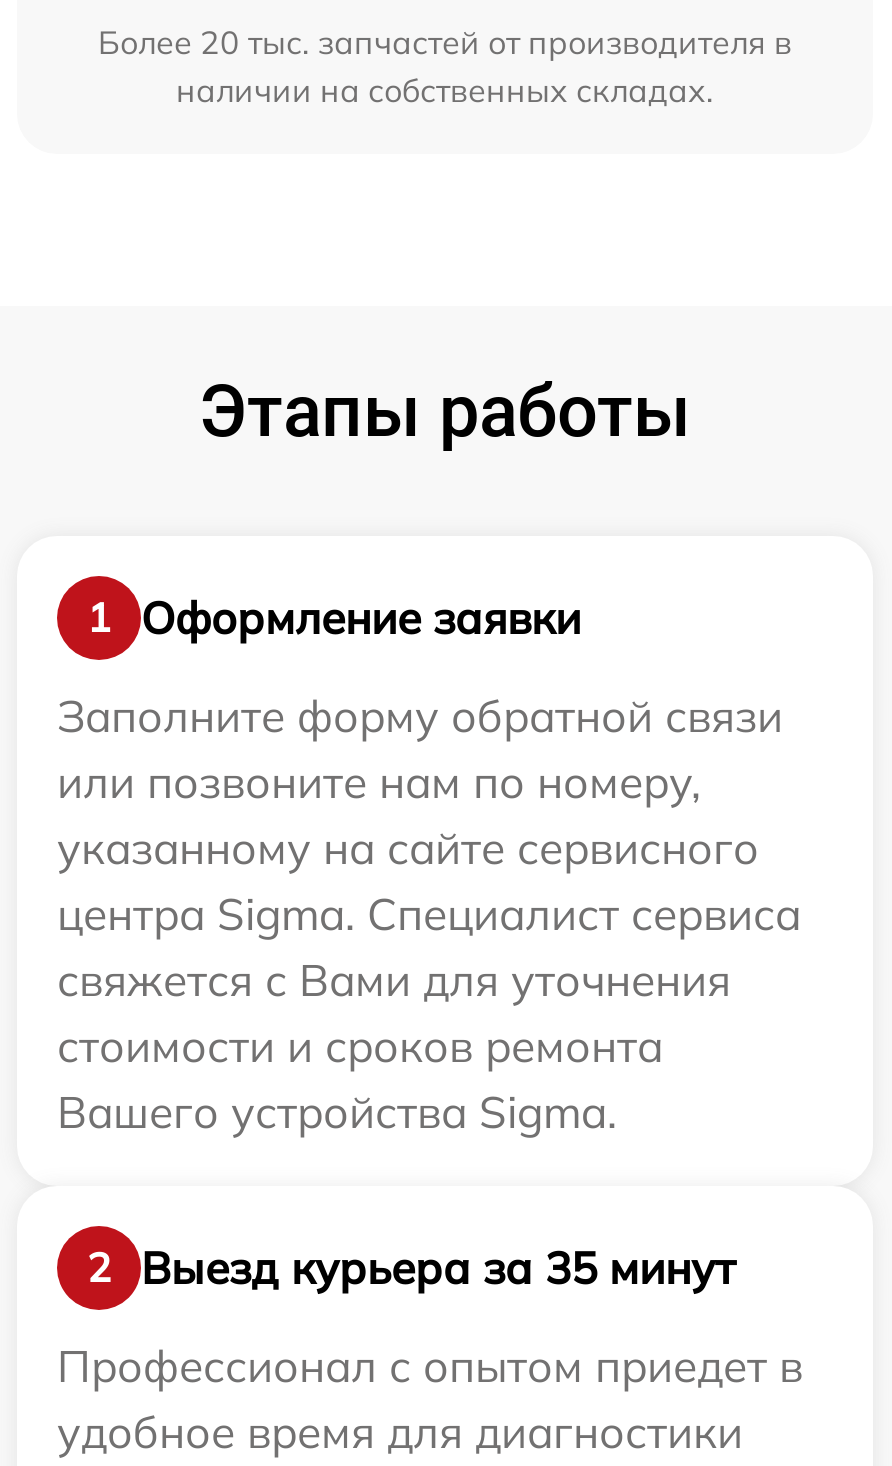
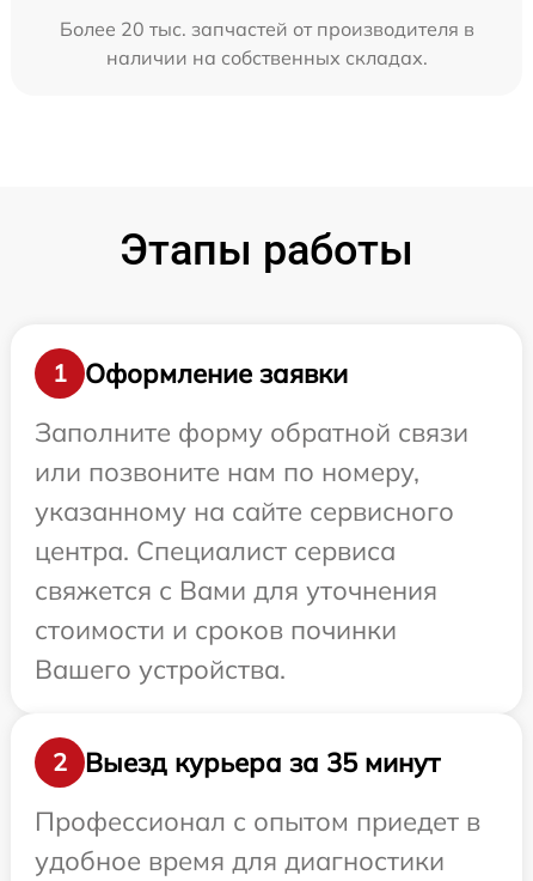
[57,886,801,942] центра Sigma. Специалист сервиса -> [35,534,396,568] центра. Специалист сервиса
[57,1018,663,1140] стоимости и сроков ремонта | Вашего устройства Sigma. -> [35,613,397,686] стоимости и сроков починки | Вашего устройства.

